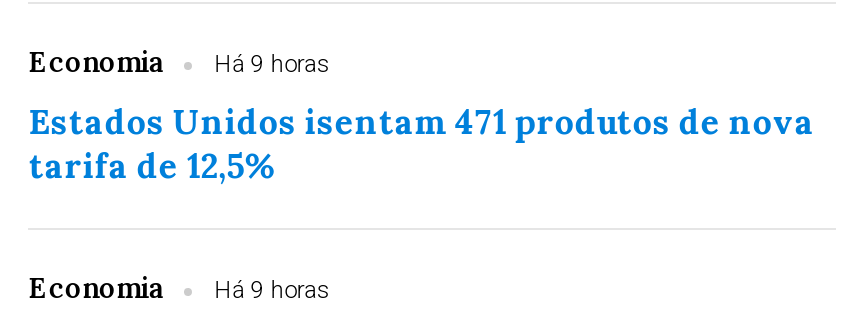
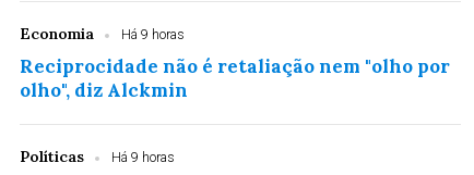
[29,100,815,188] Estados Unidos isentam 471 produtos de nova | tarifa de 12,5% -> [20,55,450,102] Reciprocidade não é retaliação nem "olho por | olho", diz Alckmin
[29,270,165,306] Economia -> [20,147,85,167] Políticas

